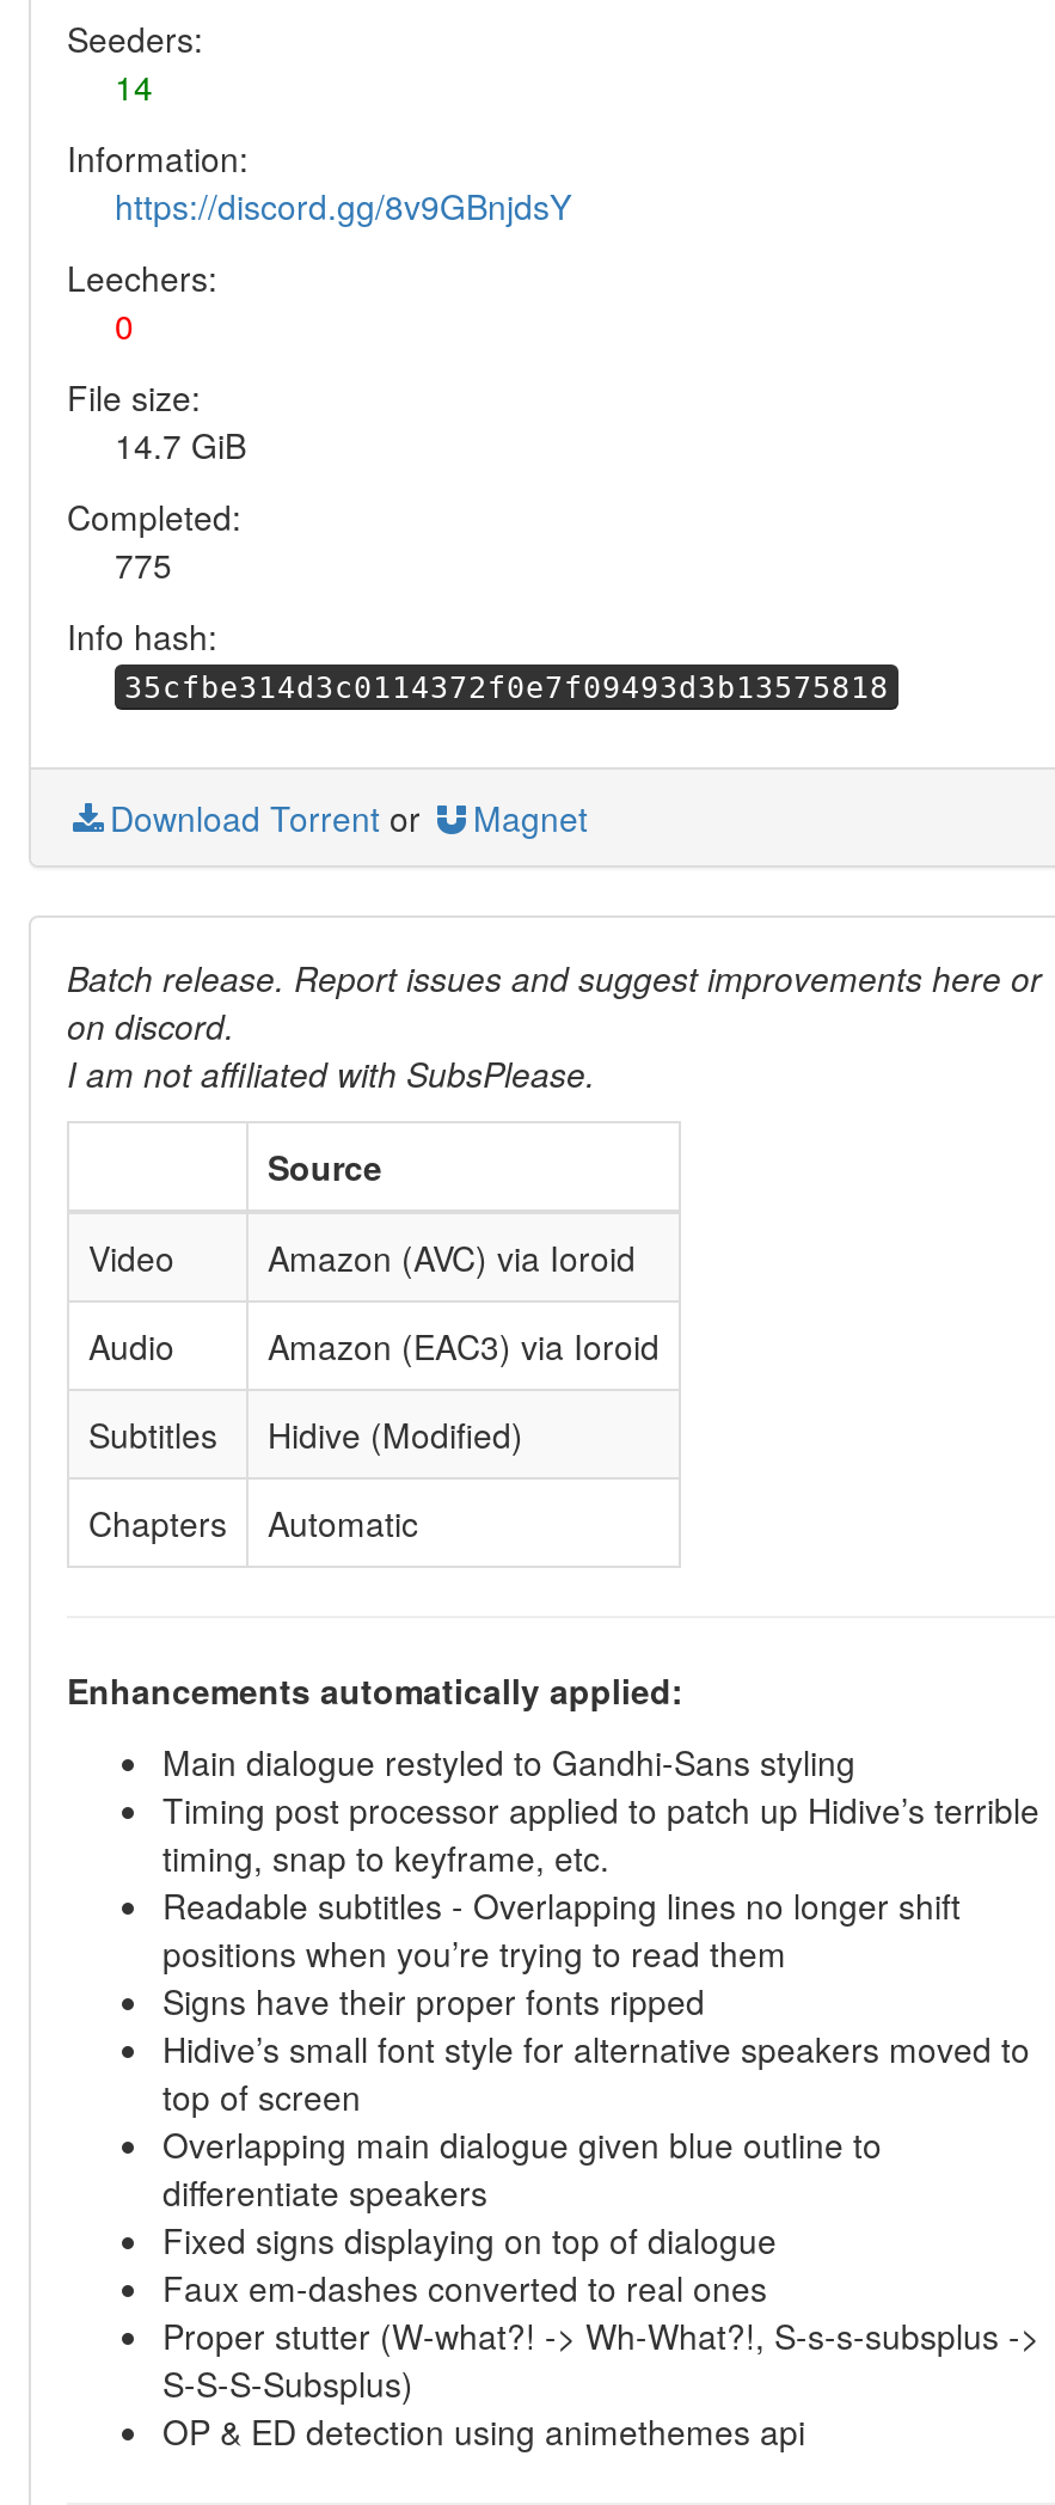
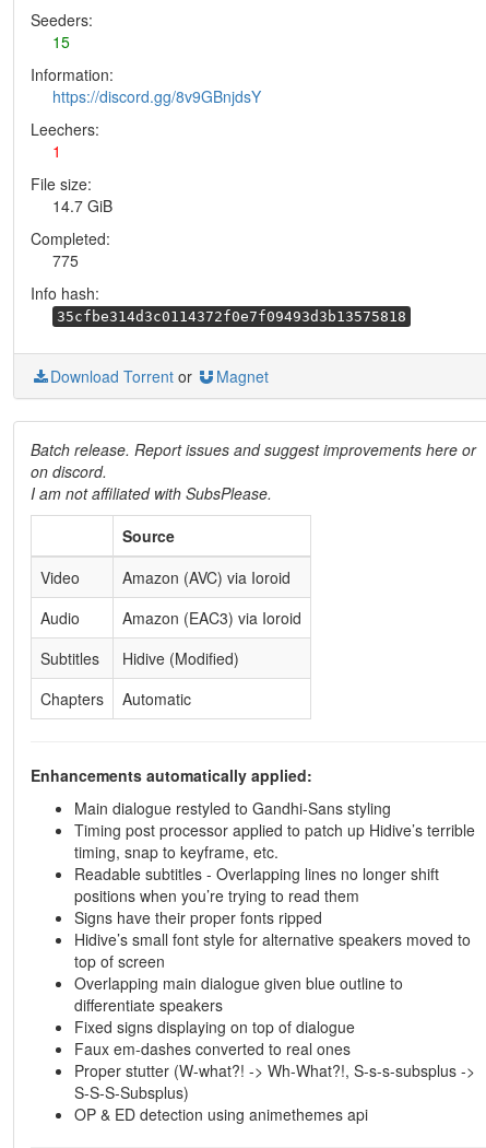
[115,62,153,110] 14 -> [52,31,70,52] 15
[115,301,134,349] 0 -> [52,140,61,162] 1

